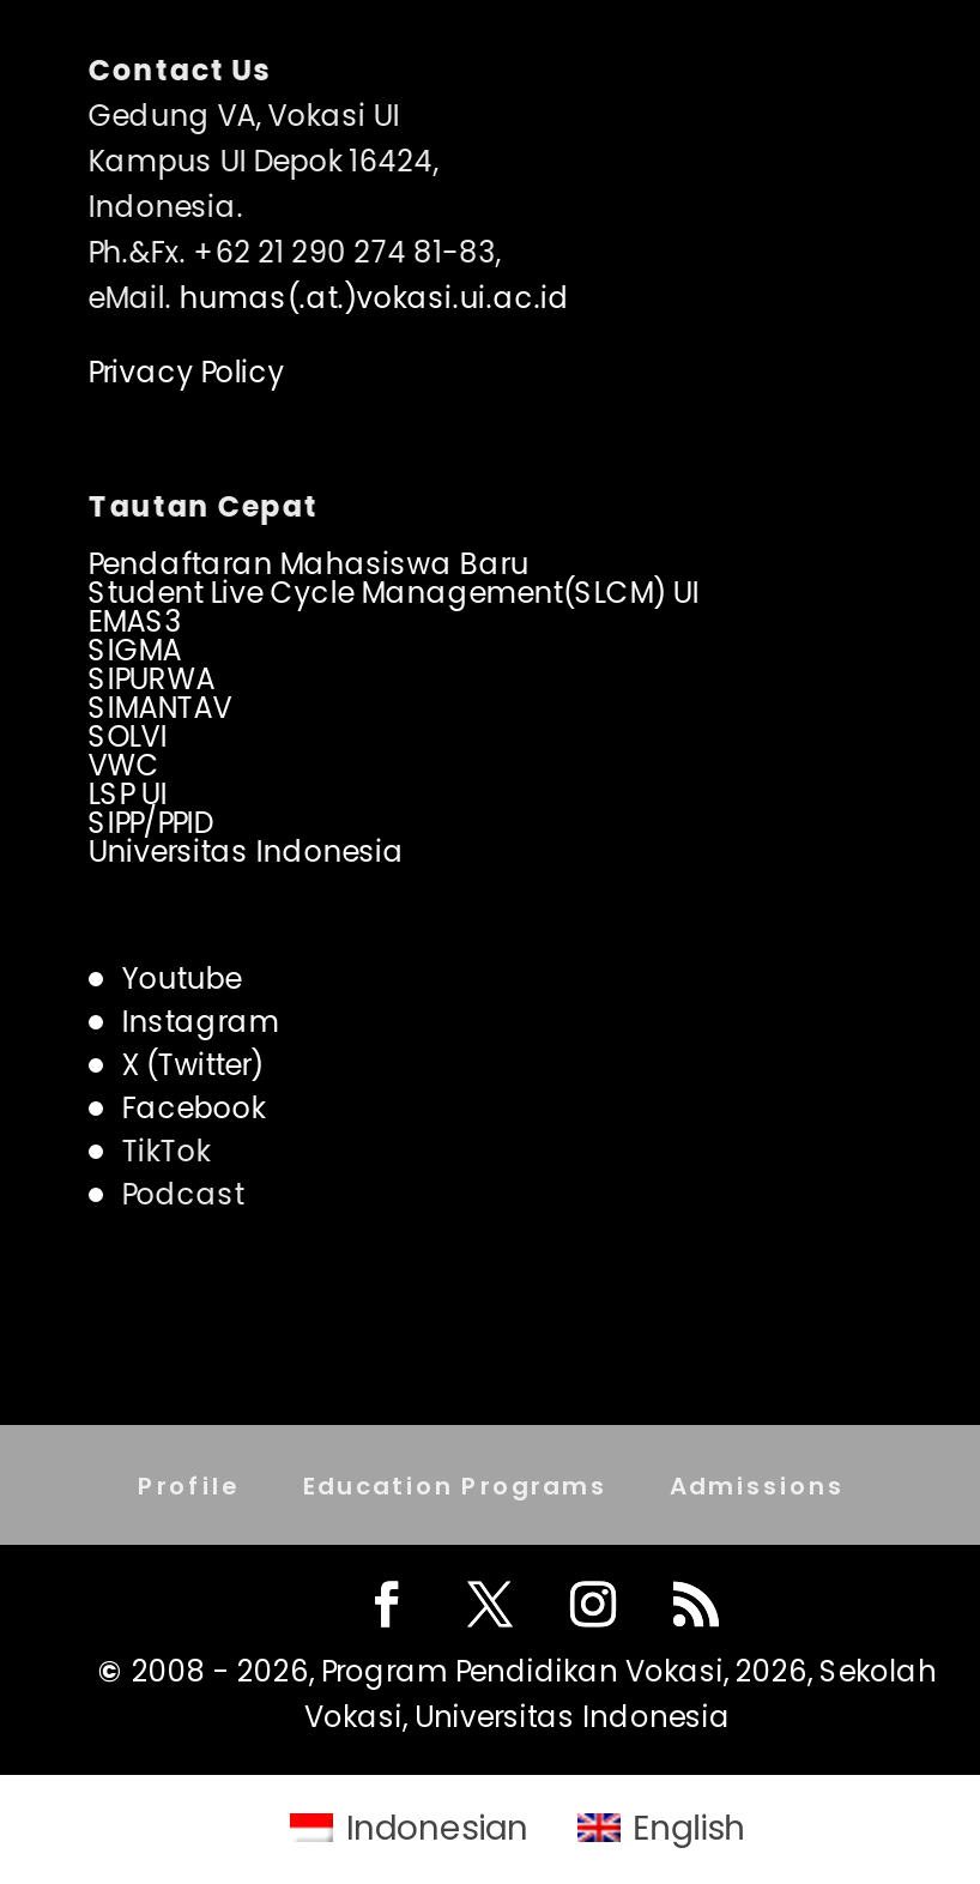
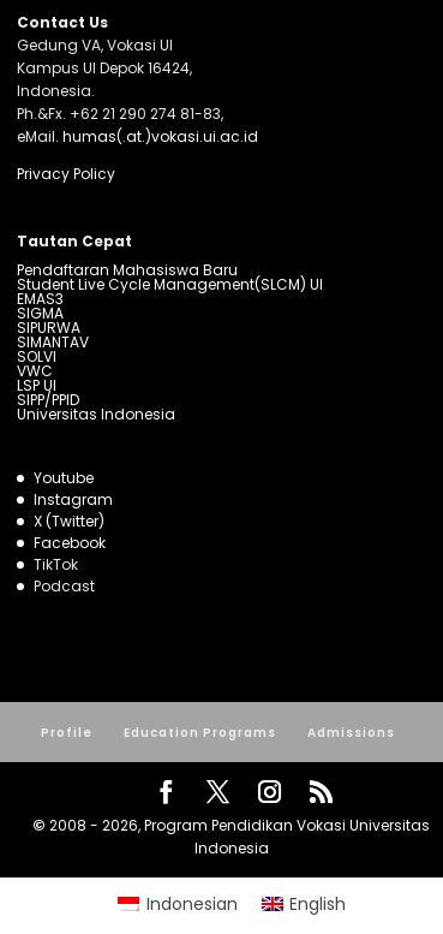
[98,1651,937,1738] © 2008 - 2026, Program Pendidikan Vokasi, 2026, Sekolah | Vokasi, Universitas Indonesia -> [33,816,430,859] © 2008 - 2026, Program Pendidikan Vokasi Universitas | Indonesia

